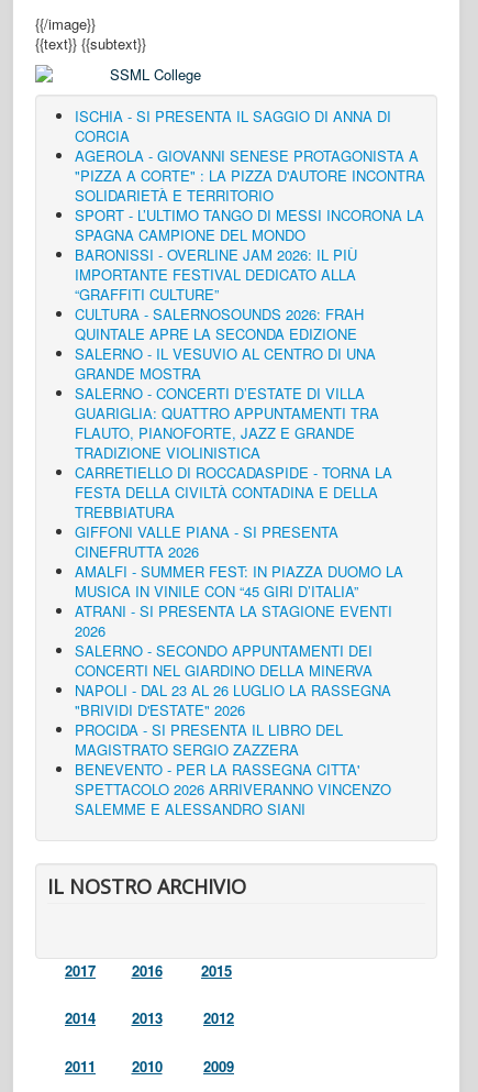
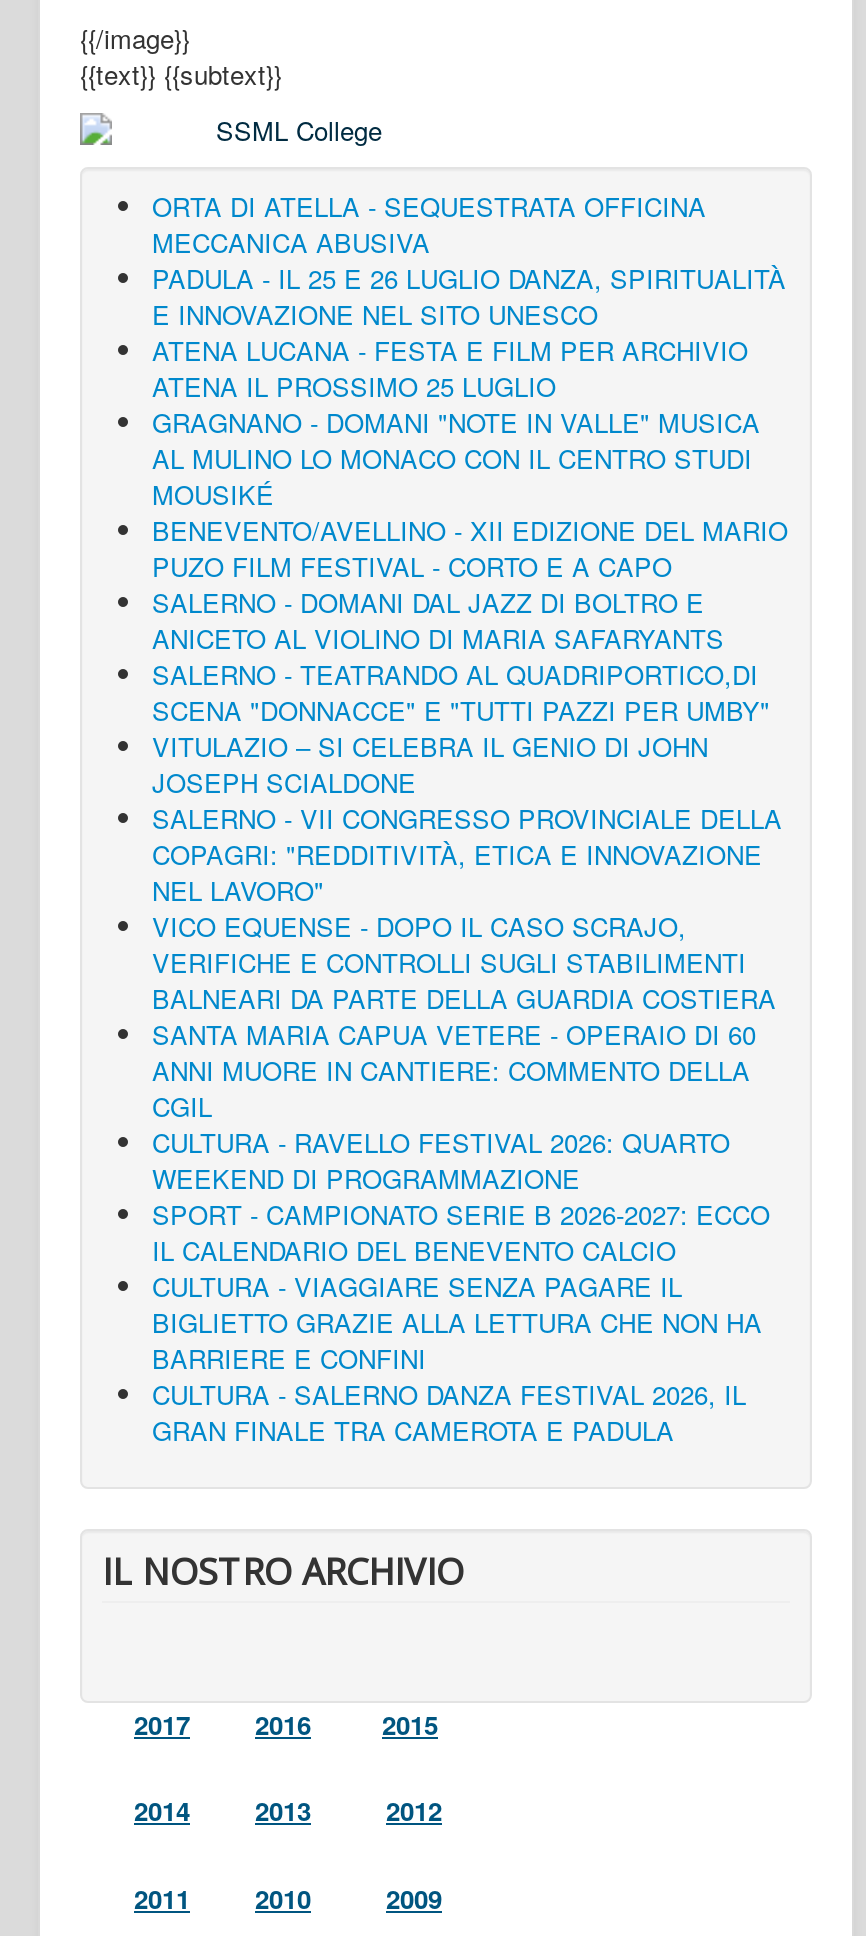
[75,105,425,819] ISCHIA - SI PRESENTA IL SAGGIO DI ANNA DI | CORCIA | AGEROLA - GIOVANNI SENESE PROTAGONISTA A | "PIZZA A CORTE" : LA PIZZA D'AUTORE INCONTRA | SOLIDARIETÀ E TERRITORIO | SPORT - L’ULTIMO TANGO DI MESSI INCORONA LA | SPAGNA CAMPIONE DEL MONDO | BARONISSI - OVERLINE JAM 2026: IL PIÙ | IMPORTANTE FESTIVAL DEDICATO ALLA | “GRAFFITI CULTURE” | CULTURA - SALERNOSOUNDS 2026: FRAH | QUINTALE APRE LA SECONDA EDIZIONE | SALERNO - IL VESUVIO AL CENTRO DI UNA | GRANDE MOSTRA | SALERNO - CONCERTI D’ESTATE DI VILLA | GUARIGLIA: QUATTRO APPUNTAMENTI TRA | FLAUTO, PIANOFORTE, JAZZ E GRANDE | TRADIZIONE VIOLINISTICA | CARRETIELLO DI ROCCADASPIDE - TORNA LA | FESTA DELLA CIVILTÀ CONTADINA E DELLA | TREBBIATURA | GIFFONI VALLE PIANA - SI PRESENTA | CINEFRUTTA 2026 | AMALFI - SUMMER FEST: IN PIAZZA DUOMO LA | MUSICA IN VINILE CON “45 GIRI D’ITALIA” | ATRANI - SI PRESENTA LA STAGIONE EVENTI | 2026 | SALERNO - SECONDO APPUNTAMENTI DEI | CONCERTI NEL GIARDINO DELLA MINERVA | NAPOLI - DAL 23 AL 26 LUGLIO LA RASSEGNA | "BRIVIDI D'ESTATE" 2026 | PROCIDA - SI PRESENTA IL LIBRO DEL | MAGISTRATO SERGIO ZAZZERA | BENEVENTO - PER LA RASSEGNA CITTA' | SPETTACOLO 2026 ARRIVERANNO VINCENZO | SALEMME E ALESSANDRO SIANI -> [152,187,788,1449] ORTA DI ATELLA - SEQUESTRATA OFFICINA | MECCANICA ABUSIVA | PADULA - IL 25 E 26 LUGLIO DANZA, SPIRITUALITÀ | E INNOVAZIONE NEL SITO UNESCO | ATENA LUCANA - FESTA E FILM PER ARCHIVIO | ATENA IL PROSSIMO 25 LUGLIO | GRAGNANO - DOMANI "NOTE IN VALLE" MUSICA | AL MULINO LO MONACO CON IL CENTRO STUDI | MOUSIKÉ | BENEVENTO/AVELLINO - XII EDIZIONE DEL MARIO | PUZO FILM FESTIVAL - CORTO E A CAPO | SALERNO - DOMANI DAL JAZZ DI BOLTRO E | ANICETO AL VIOLINO DI MARIA SAFARYANTS | SALERNO - TEATRANDO AL QUADRIPORTICO,DI | SCENA "DONNACCE" E "TUTTI PAZZI PER UMBY" | VITULAZIO – SI CELEBRA IL GENIO DI JOHN | JOSEPH SCIALDONE | SALERNO - VII CONGRESSO PROVINCIALE DELLA | COPAGRI: "REDDITIVITÀ, ETICA E INNOVAZIONE | NEL LAVORO" | VICO EQUENSE - DOPO IL CASO SCRAJO, | VERIFICHE E CONTROLLI SUGLI STABILIMENTI | BALNEARI DA PARTE DELLA GUARDIA COSTIERA | SANTA MARIA CAPUA VETERE - OPERAIO DI 60 | ANNI MUORE IN CANTIERE: COMMENTO DELLA | CGIL | CULTURA - RAVELLO FESTIVAL 2026: QUARTO | WEEKEND DI PROGRAMMAZIONE | SPORT - CAMPIONATO SERIE B 2026-2027: ECCO | IL CALENDARIO DEL BENEVENTO CALCIO | CULTURA - VIAGGIARE SENZA PAGARE IL | BIGLIETTO GRAZIE ALLA LETTURA CHE NON HA | BARRIERE E CONFINI | CULTURA - SALERNO DANZA FESTIVAL 2026, IL | GRAN FINALE TRA CAMEROTA E PADULA

